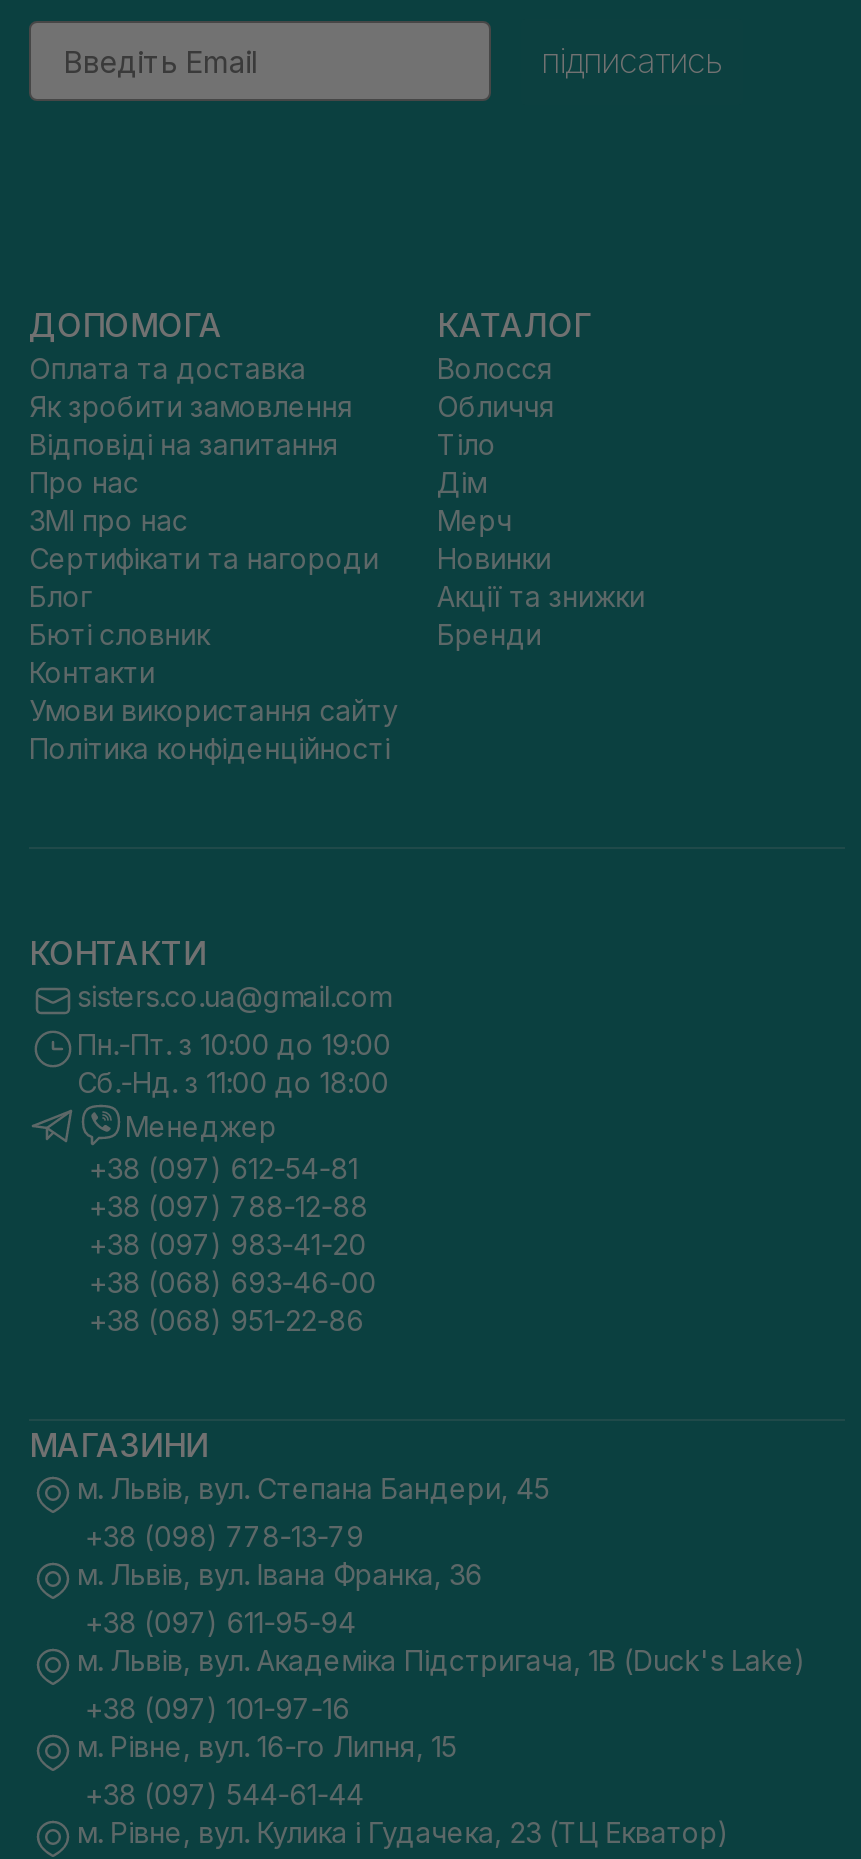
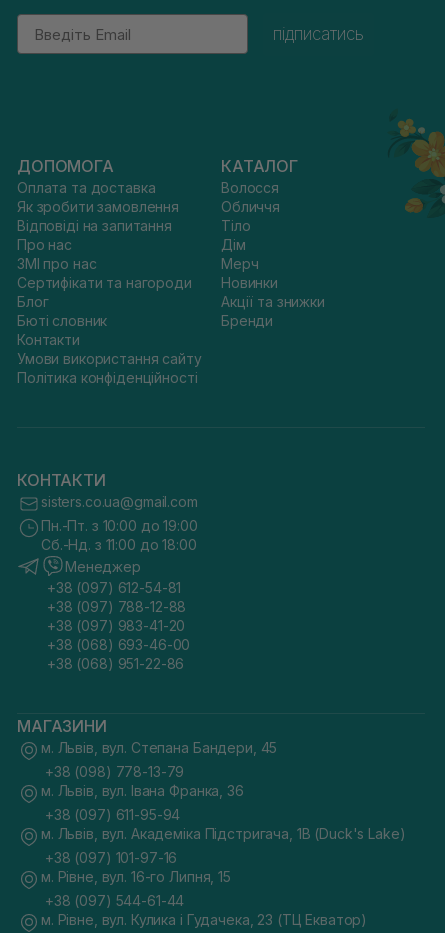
none -> [390,115,442,217] [image]

